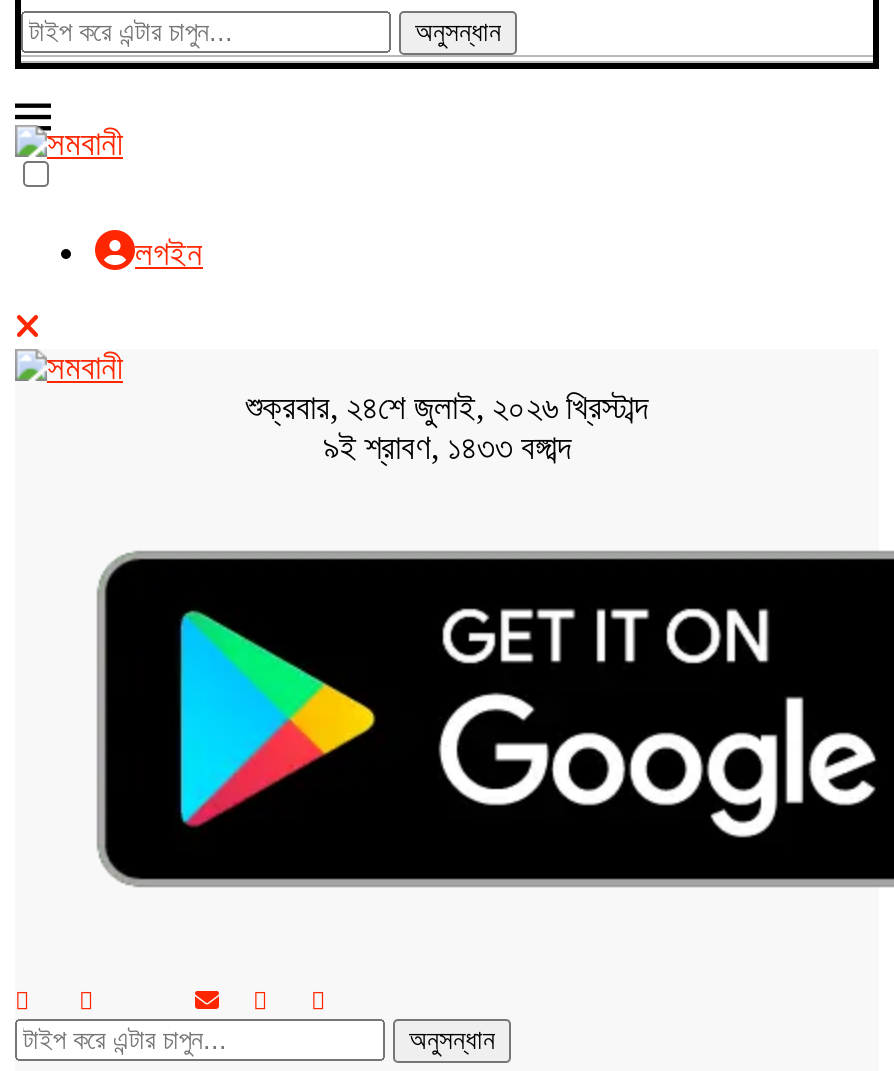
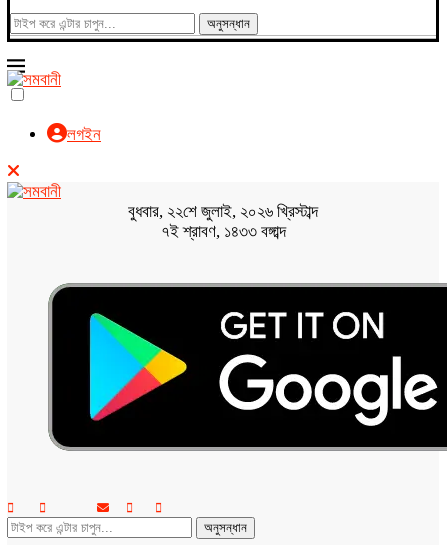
[246,389,648,427] শুক্রবার, ২৪শে জুলাই, ২০২৬ খ্রিস্টাব্দ -> [128,202,318,221] বুধবার, ২২শে জুলাই, ২০২৬ খ্রিস্টাব্দ
[323,429,571,467] ৯ই শ্রাবণ, ১৪৩৩ বঙ্গাব্দ -> [160,222,285,241] ৭ই শ্রাবণ, ১৪৩৩ বঙ্গাব্দ

